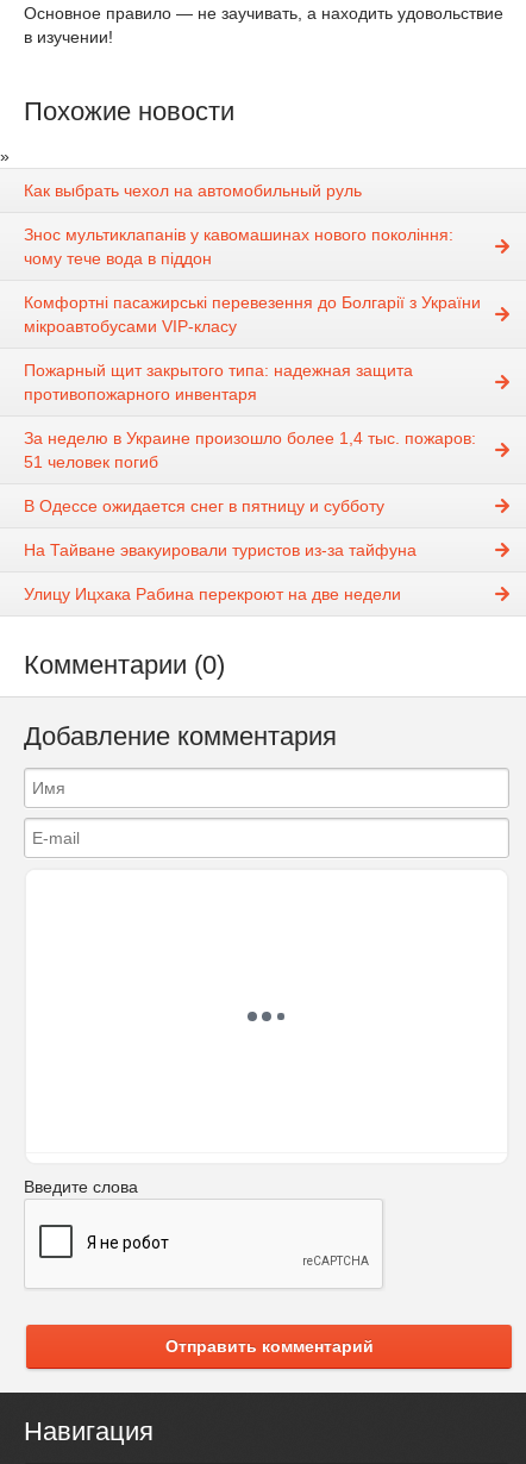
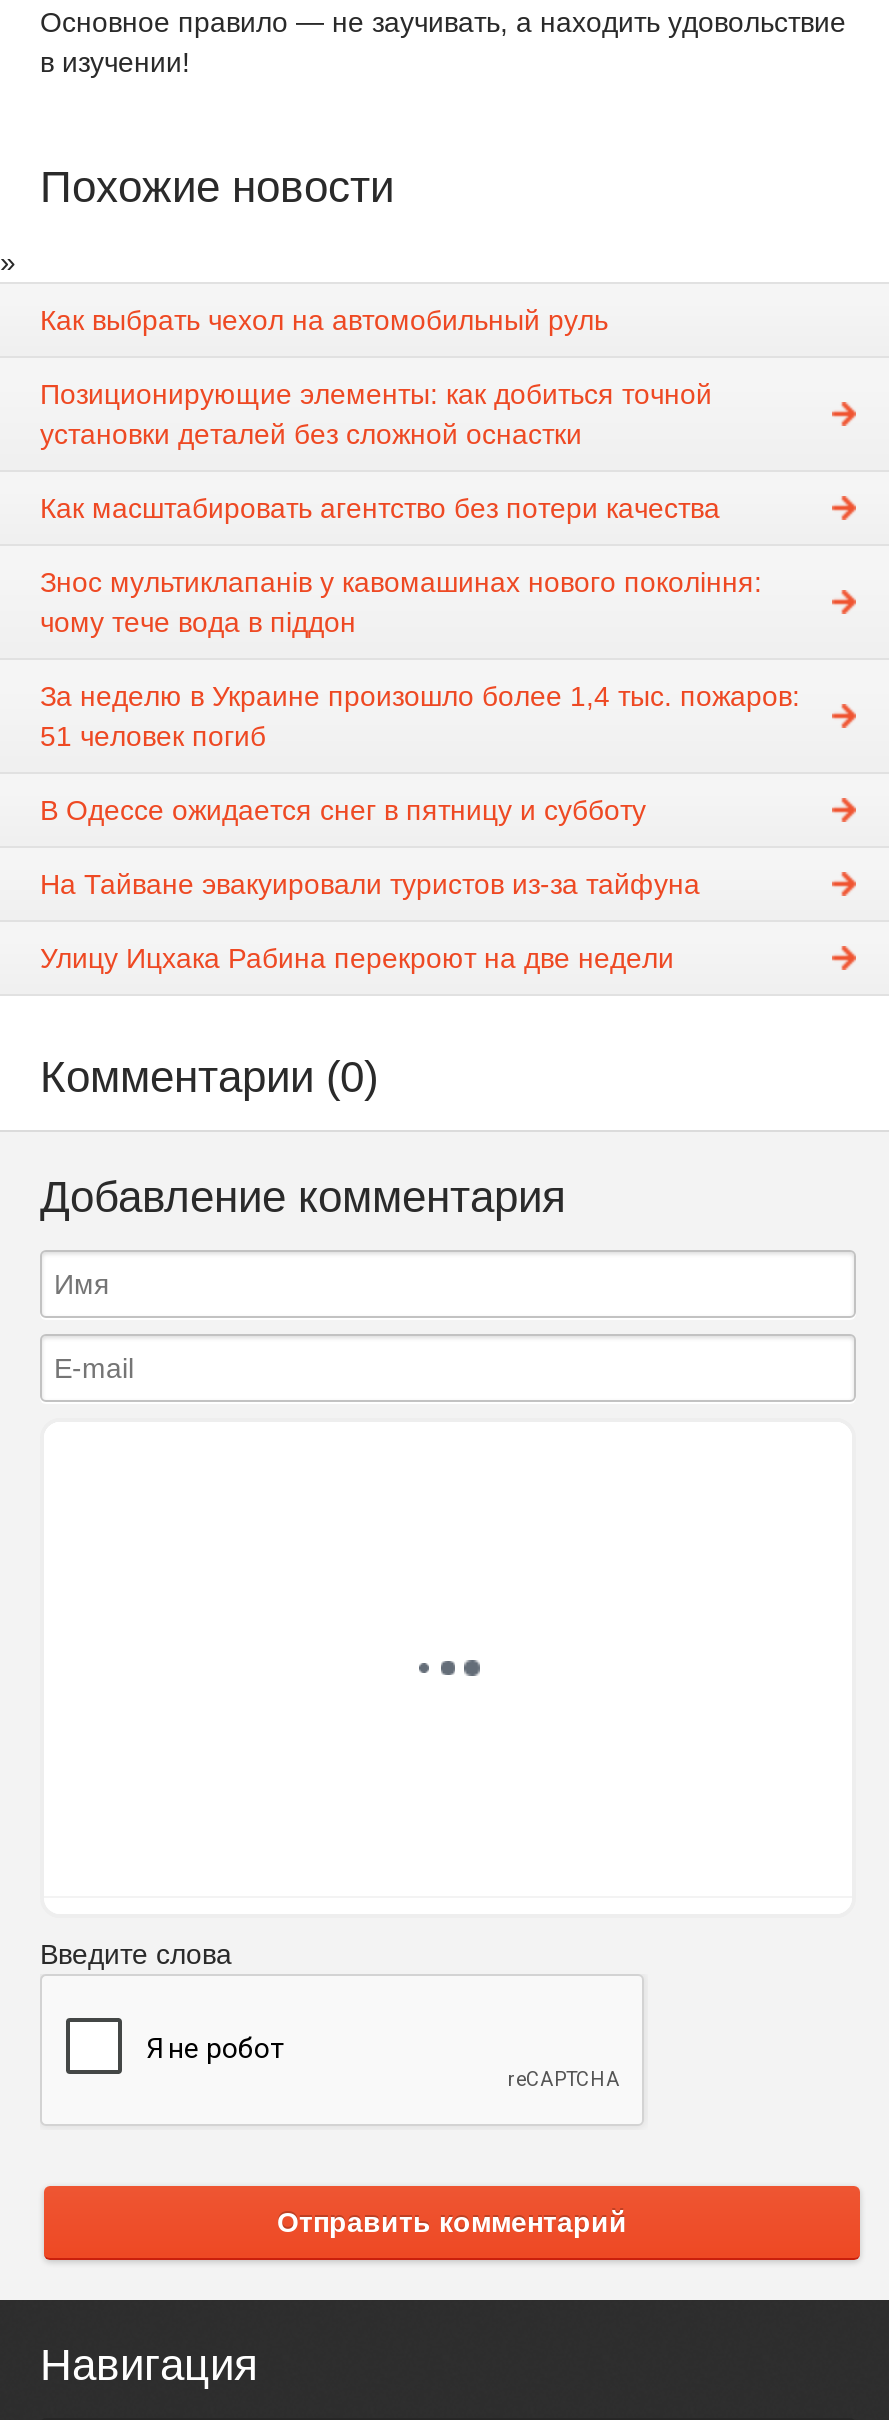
none -> [40,377,720,523] Позиционирующие элементы: как добиться точной | установки деталей без сложной оснастки | Как масштабировать агентство без потери качества
moved [24,225,453,267] -> [40,565,762,637]: Знос мультиклапанів у кавомашинах нового покоління: | чому тече вода в піддон
[24,292,481,403] Комфортні пасажирські перевезення до Болгарії з України | мікроавтобусами VIP-класу | Пожарный щит закрытого типа: надежная защита | противопожарного инвентаря -> none

